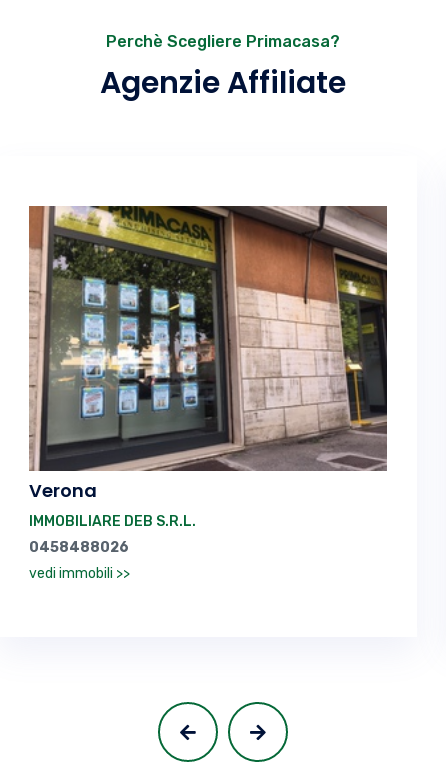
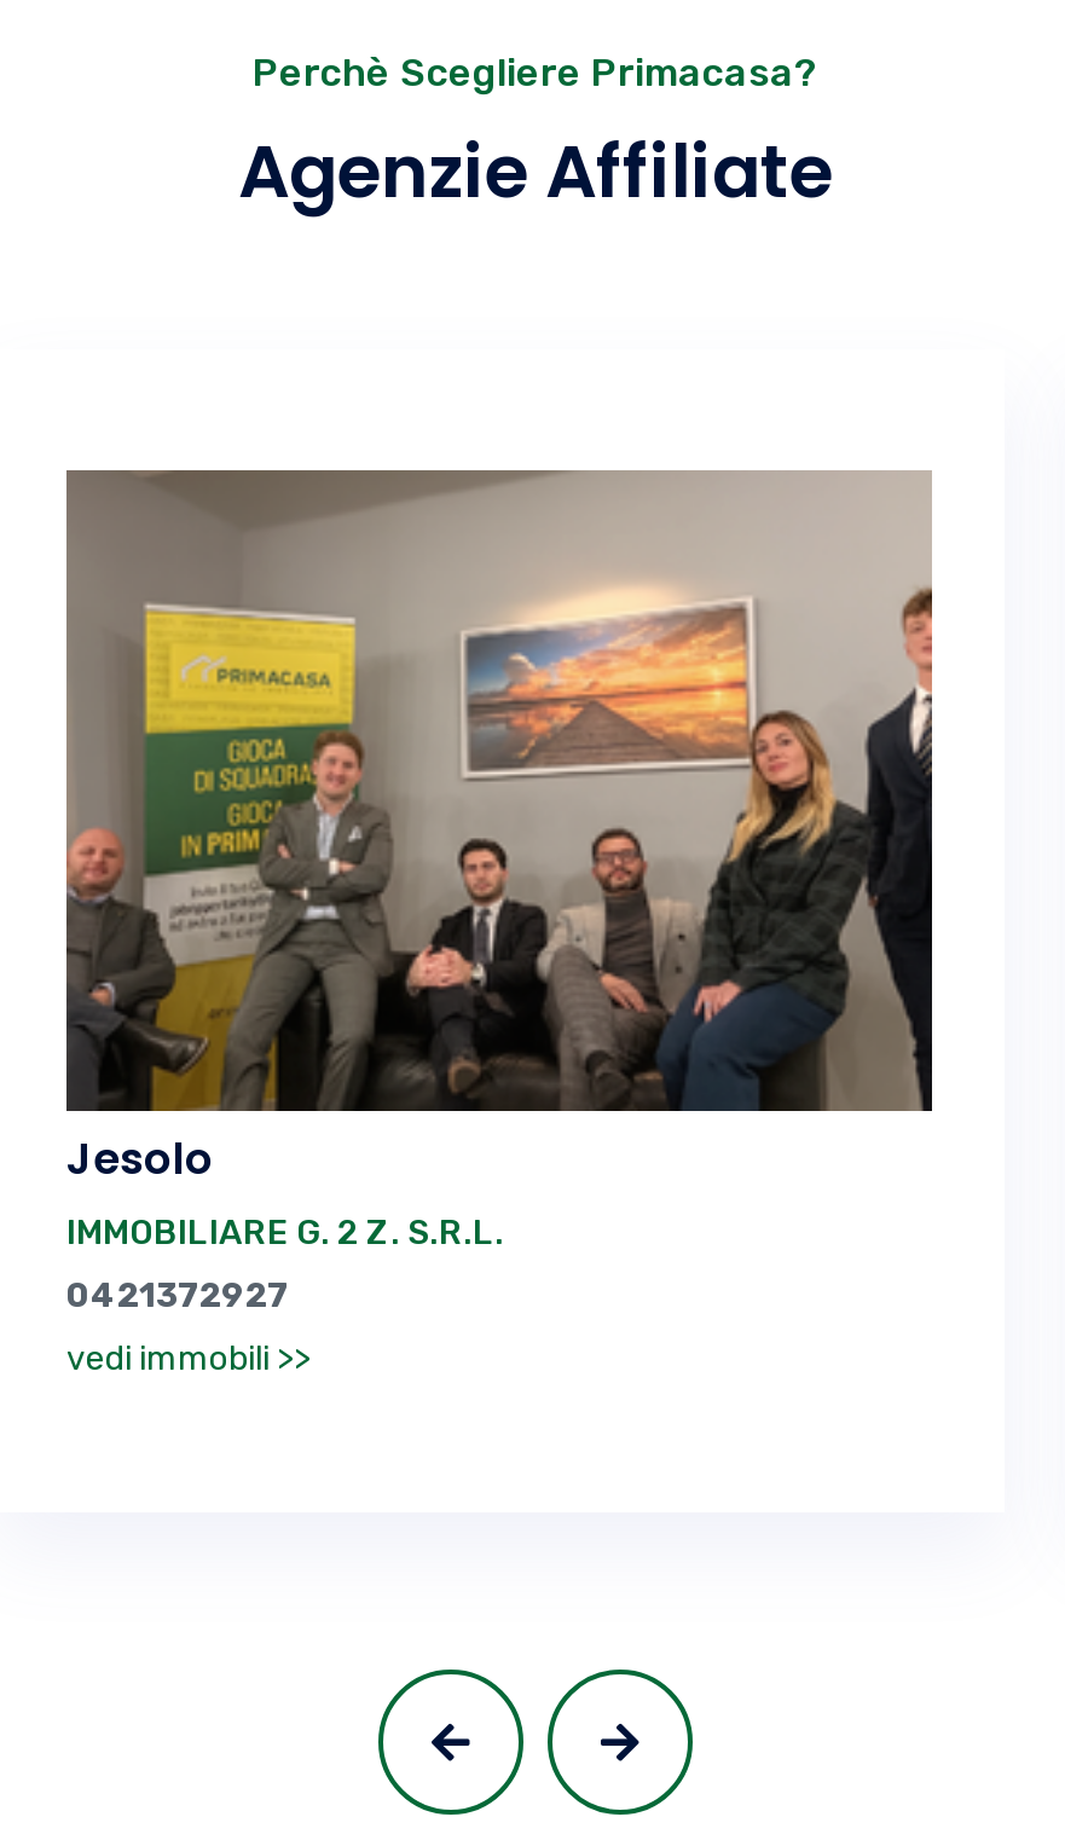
[29,205,388,530] [image] | Verona | IMMOBILIARE DEB S.R.L. -> [66,468,934,1254] [image] | Jesolo | IMMOBILIARE G. 2 Z. S.R.L.
[29,539,129,556] 0458488026 -> [66,1276,289,1317] 0421372927

